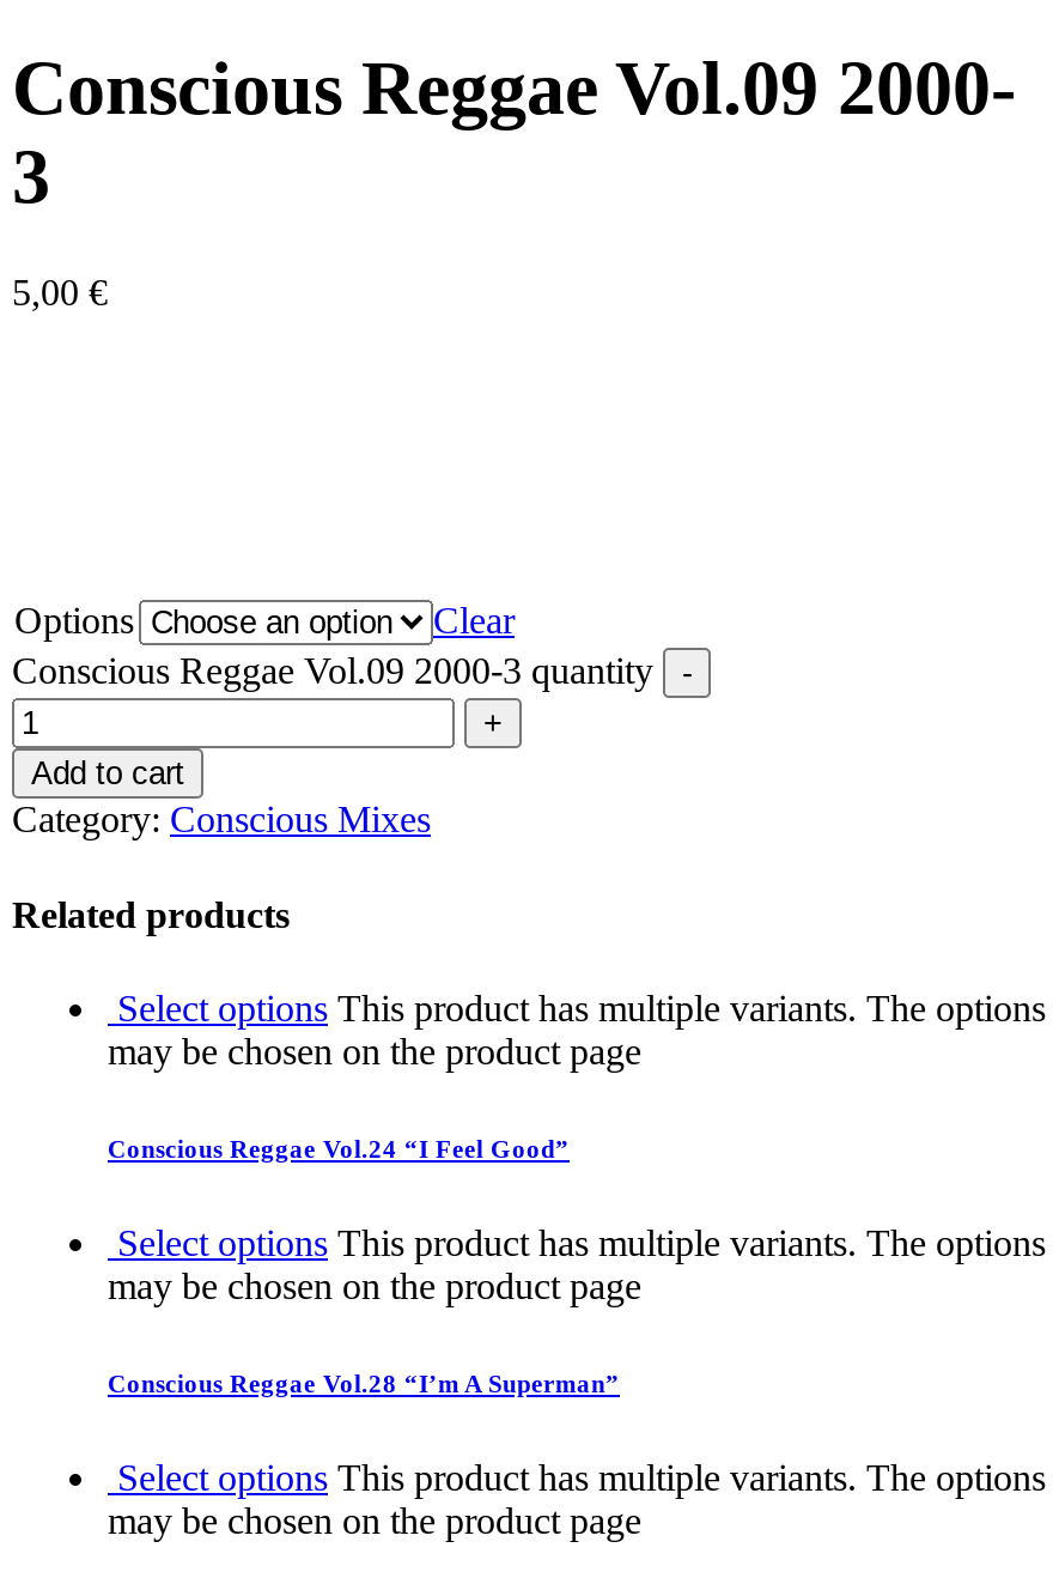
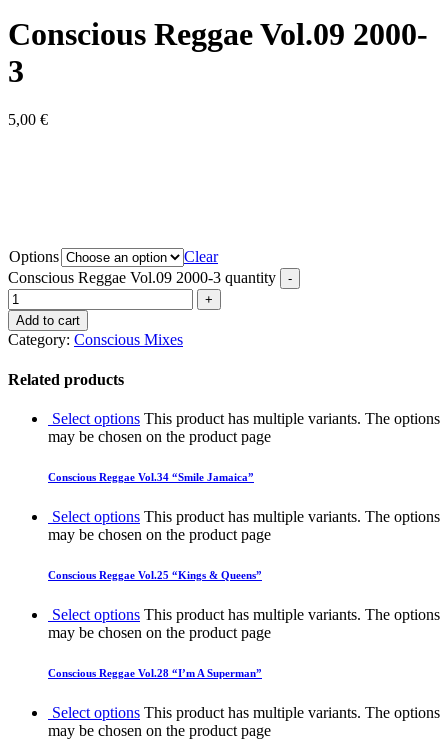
[108,1133,570,1162] Conscious Reggae Vol.24 “I Feel Good” -> [48,471,440,581] Conscious Reggae Vol.34 “Smile Jamaica” | Select options This product has multiple variants. The options | may be chosen on the product page | Conscious Reggae Vol.25 “Kings & Queens”

